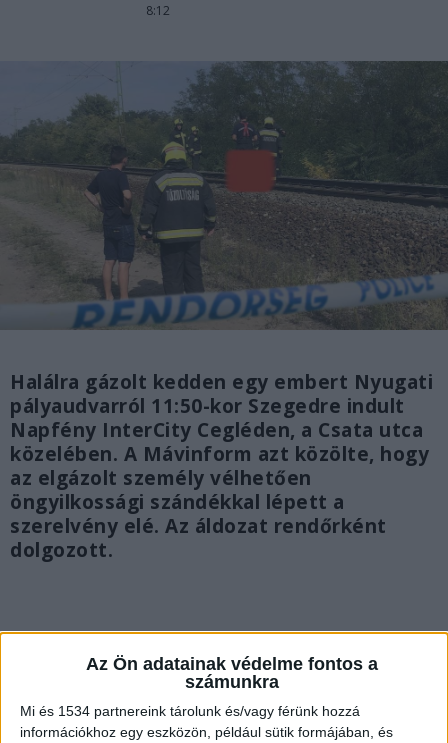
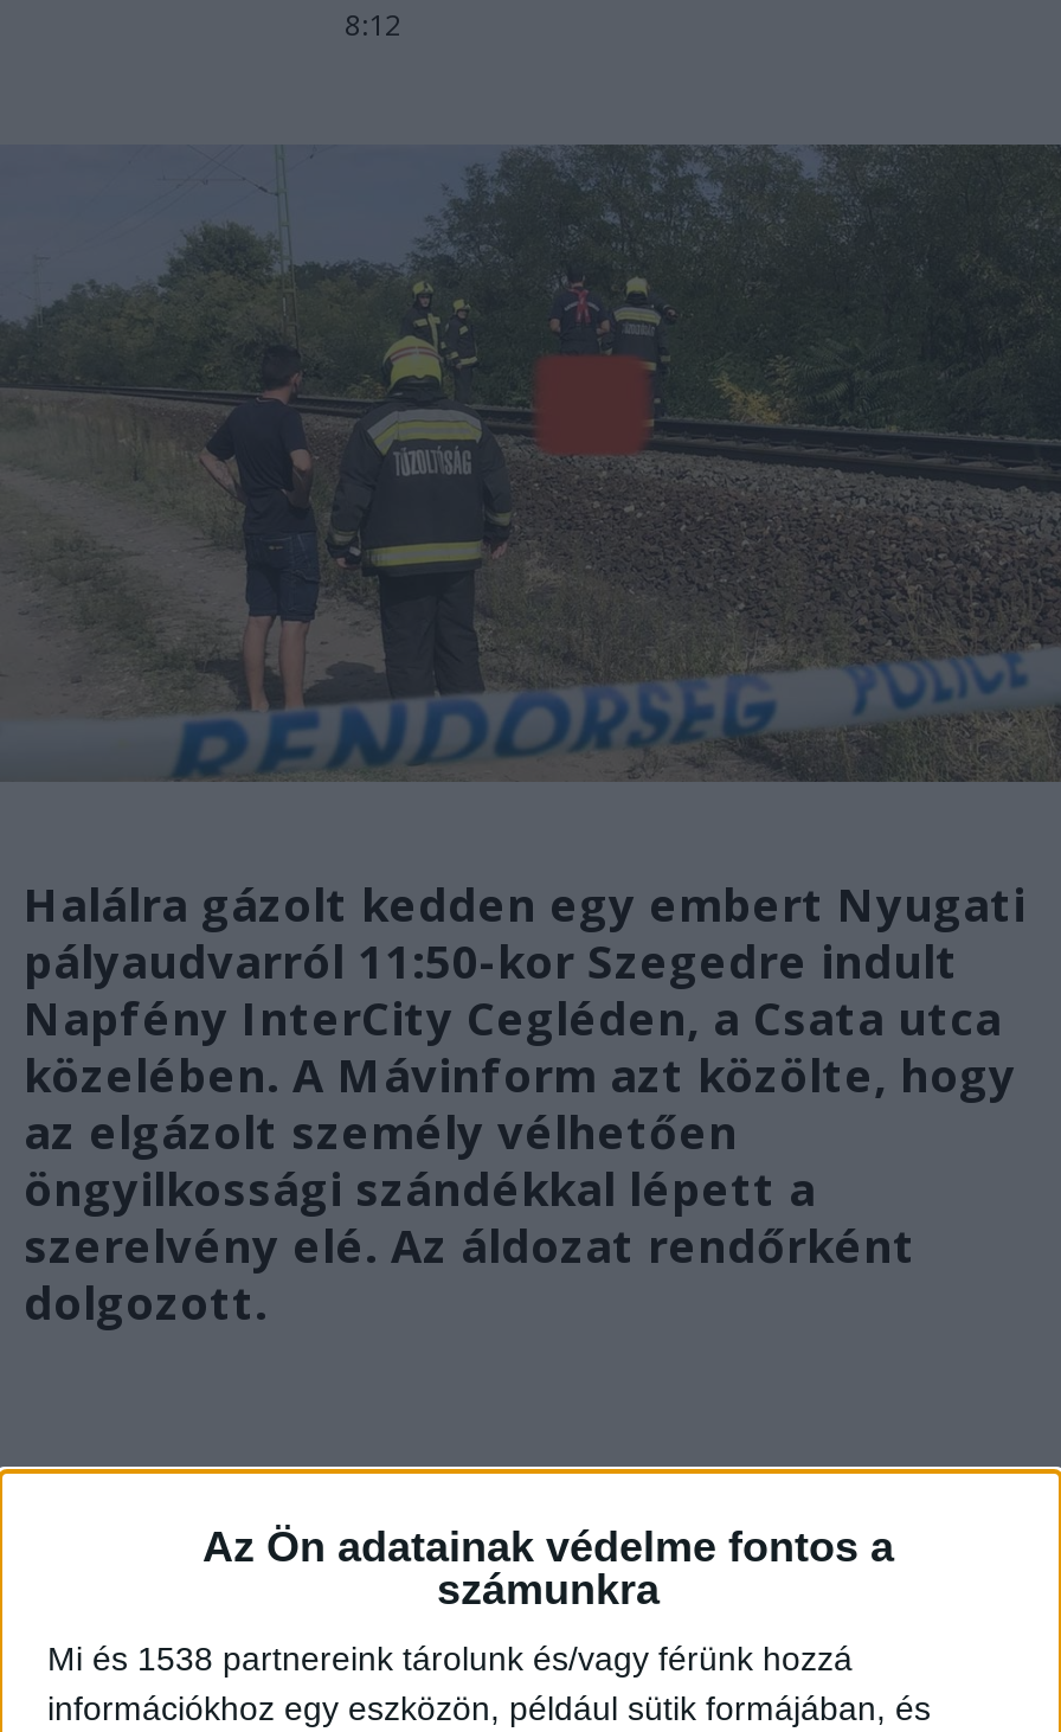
[20,703,360,719] Mi és 1534 partnereink tárolunk és/vagy férünk hozzá -> [47,1639,853,1677] Mi és 1538 partnereink tárolunk és/vagy férünk hozzá

